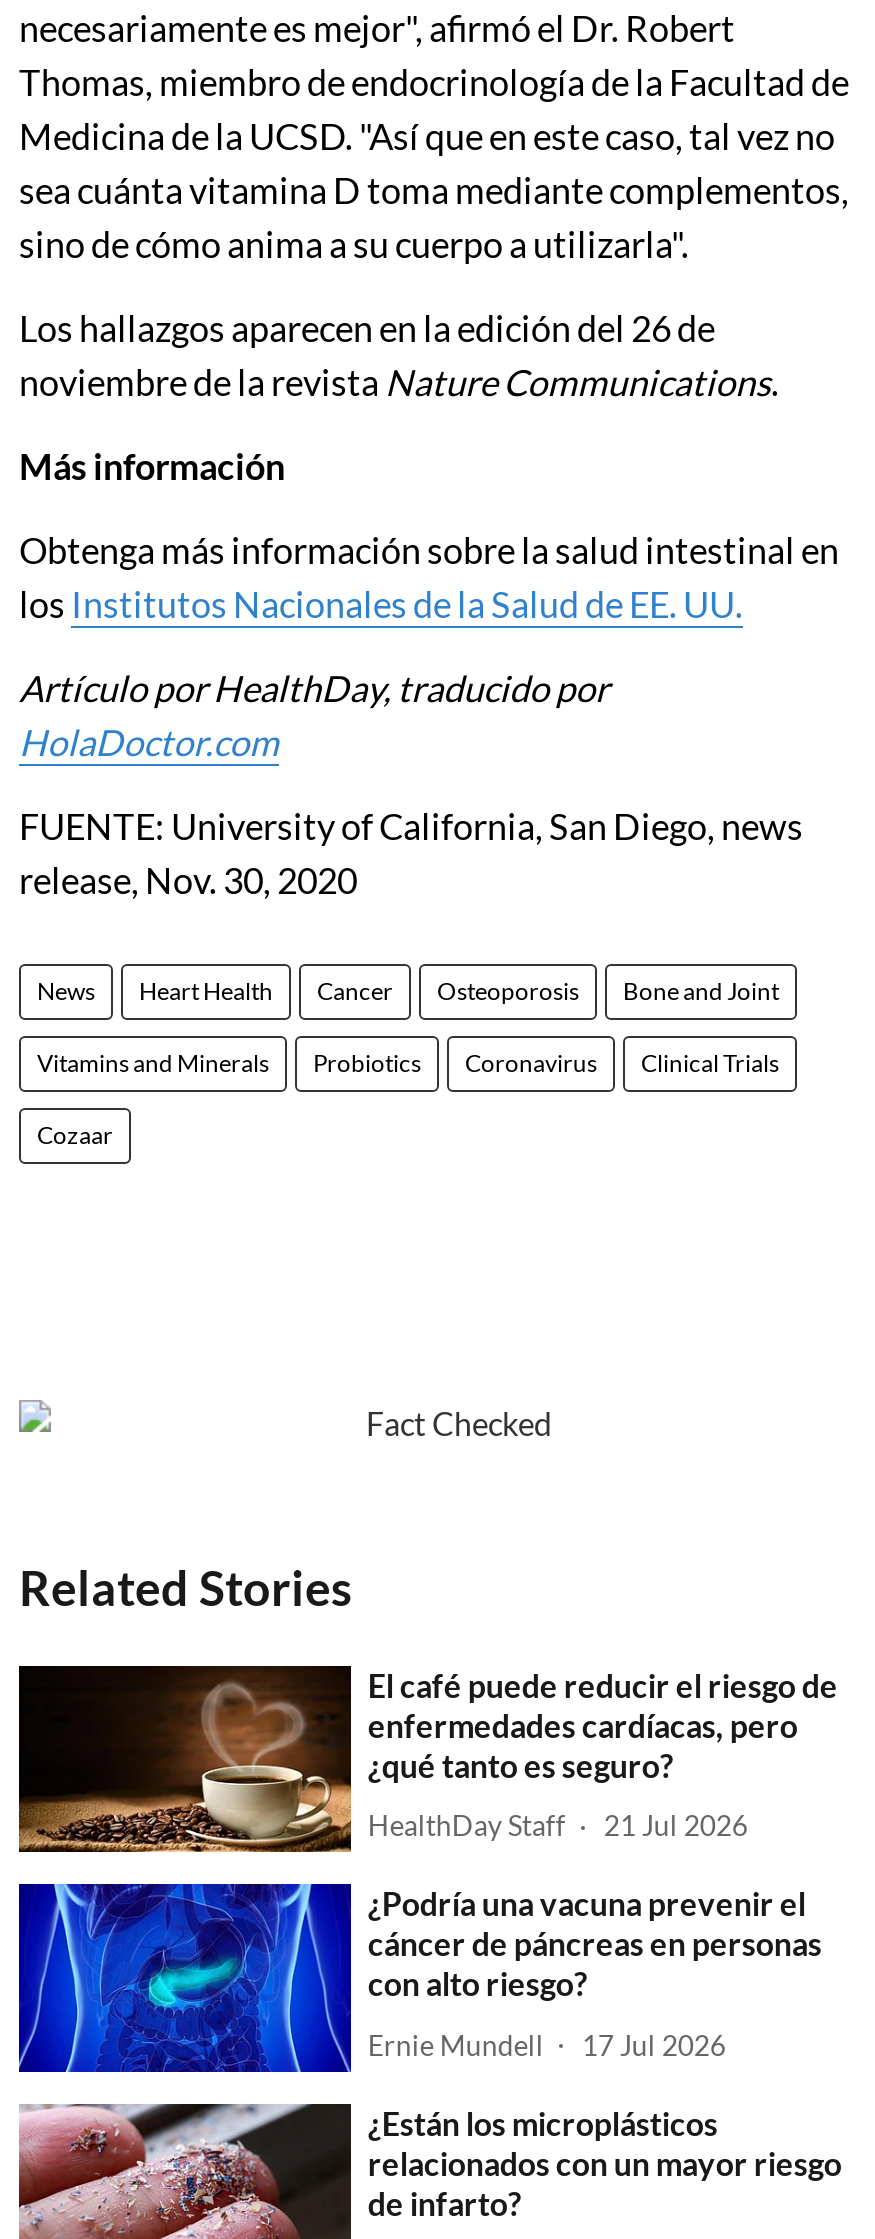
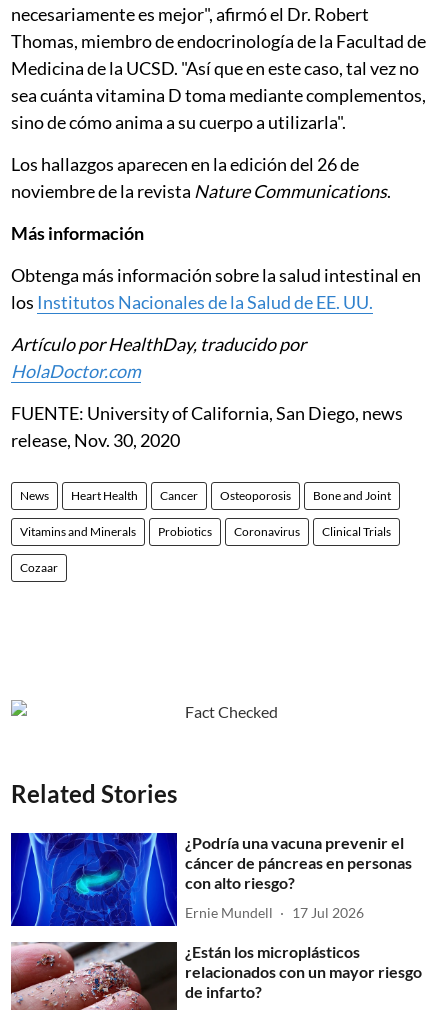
[17,1664,838,1856] [image] | El café puede reducir el riesgo de | enfermedades cardíacas, pero | ¿qué tanto es seguro? | HealthDay Staff | 21 Jul 2026 -> none

